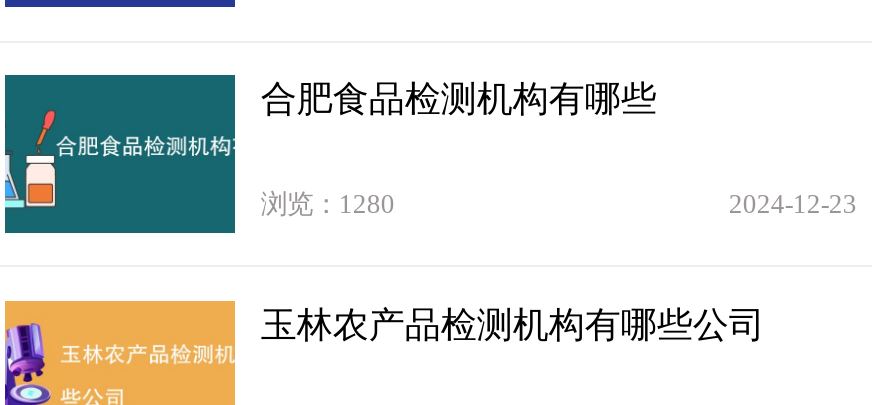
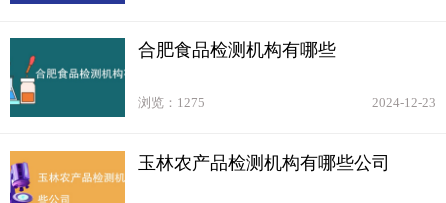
[261,188,395,218] 浏览：1280 -> [138,95,205,110] 浏览：1275

